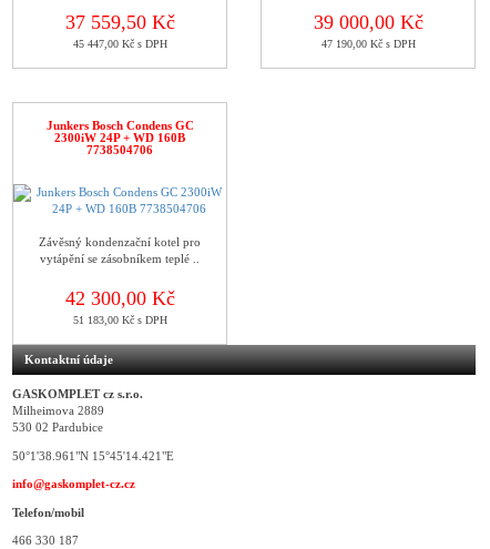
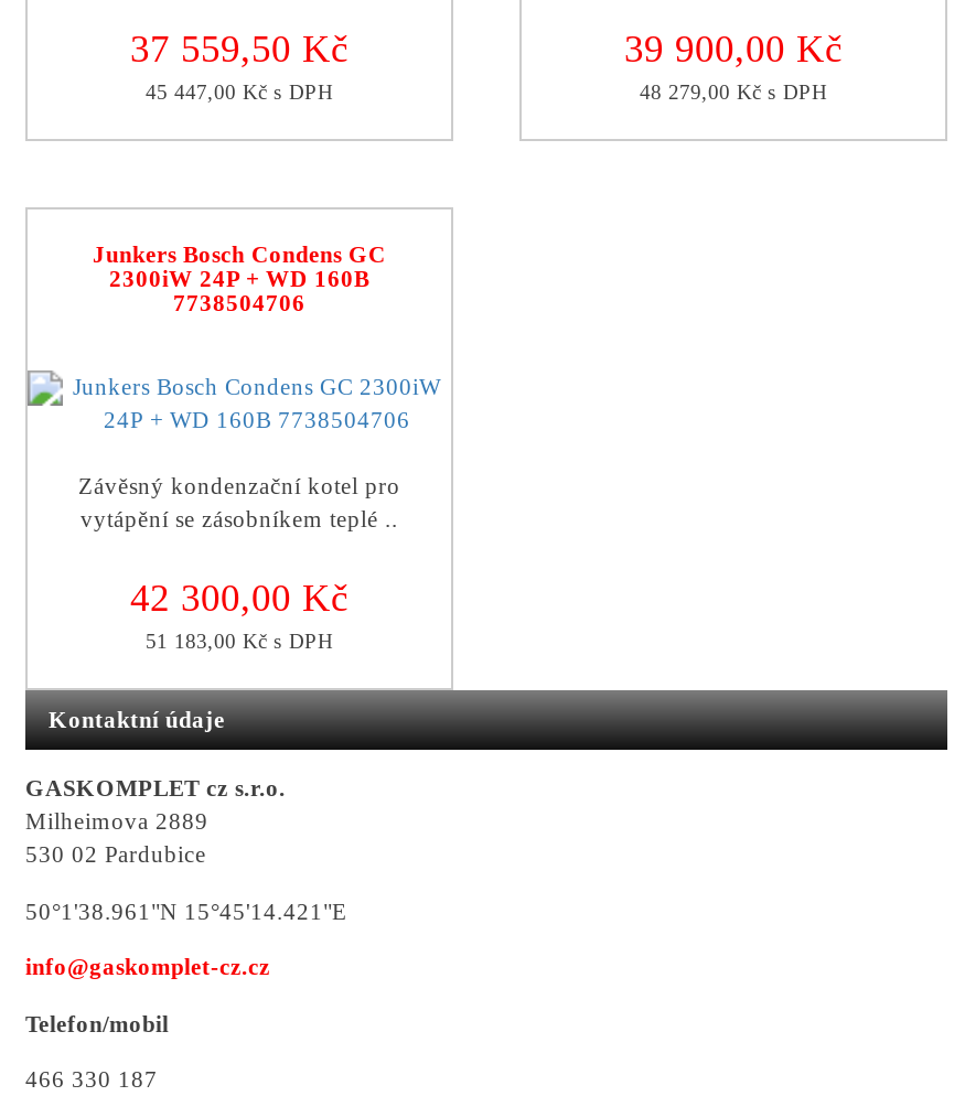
[313,11,423,50] 39 000,00 Kč | 47 190,00 Kč s DPH -> [624,26,843,103] 39 900,00 Kč | 48 279,00 Kč s DPH

